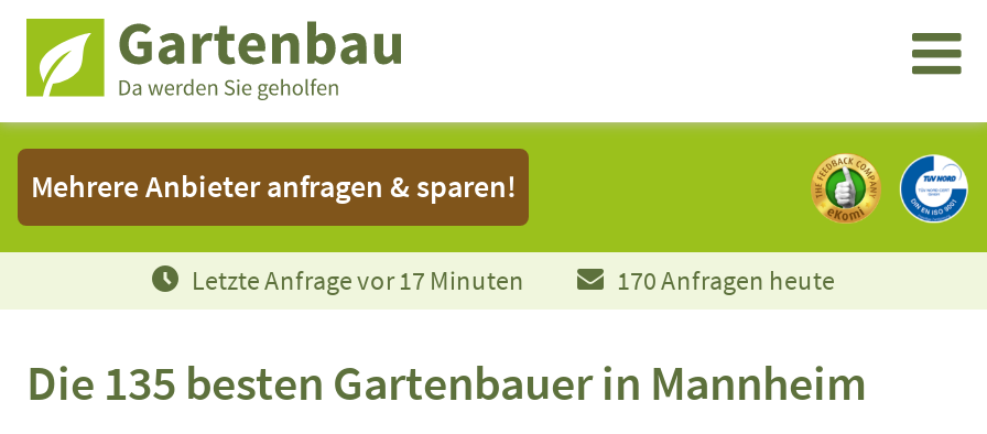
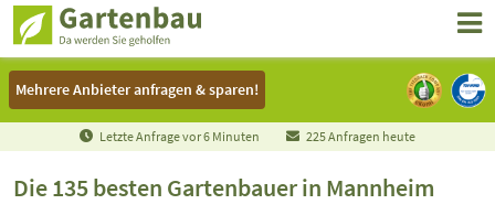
[187,263,835,296] Letzte Anfrage vor 17 Minuten | 170 Anfragen heute -> [97,128,415,144] Letzte Anfrage vor6 Minuten | 225 Anfragen heute

